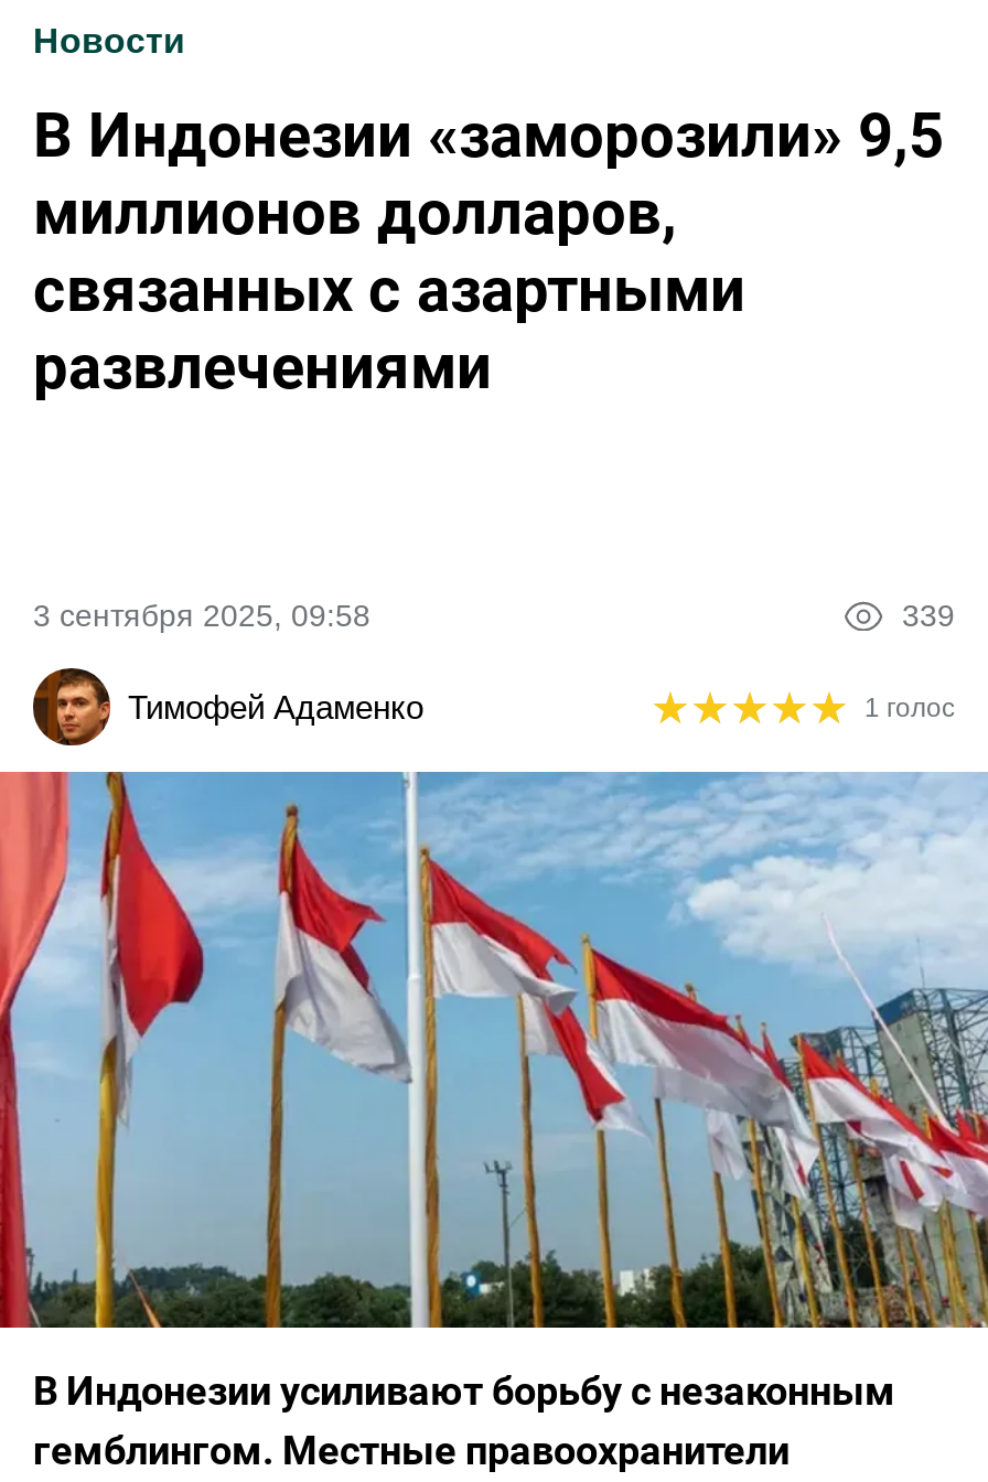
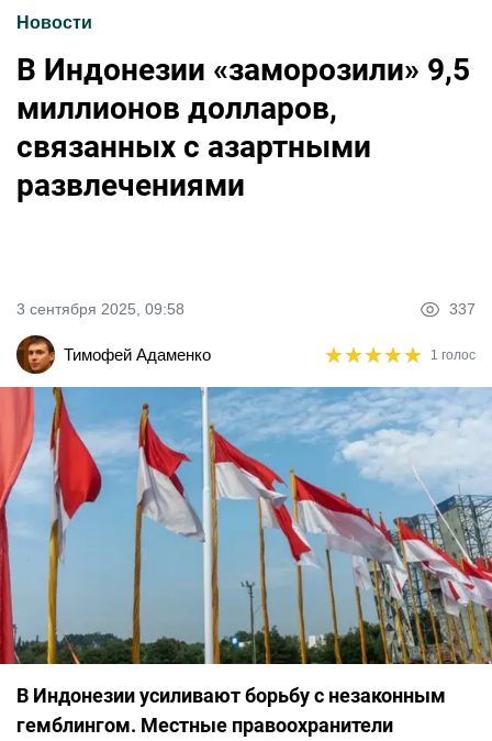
[902,597,955,632] 339 -> [449,300,476,317] 337

